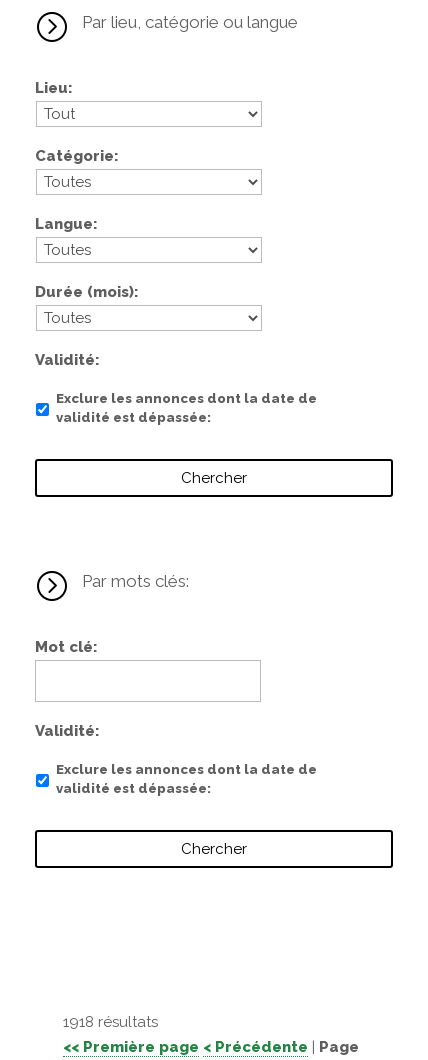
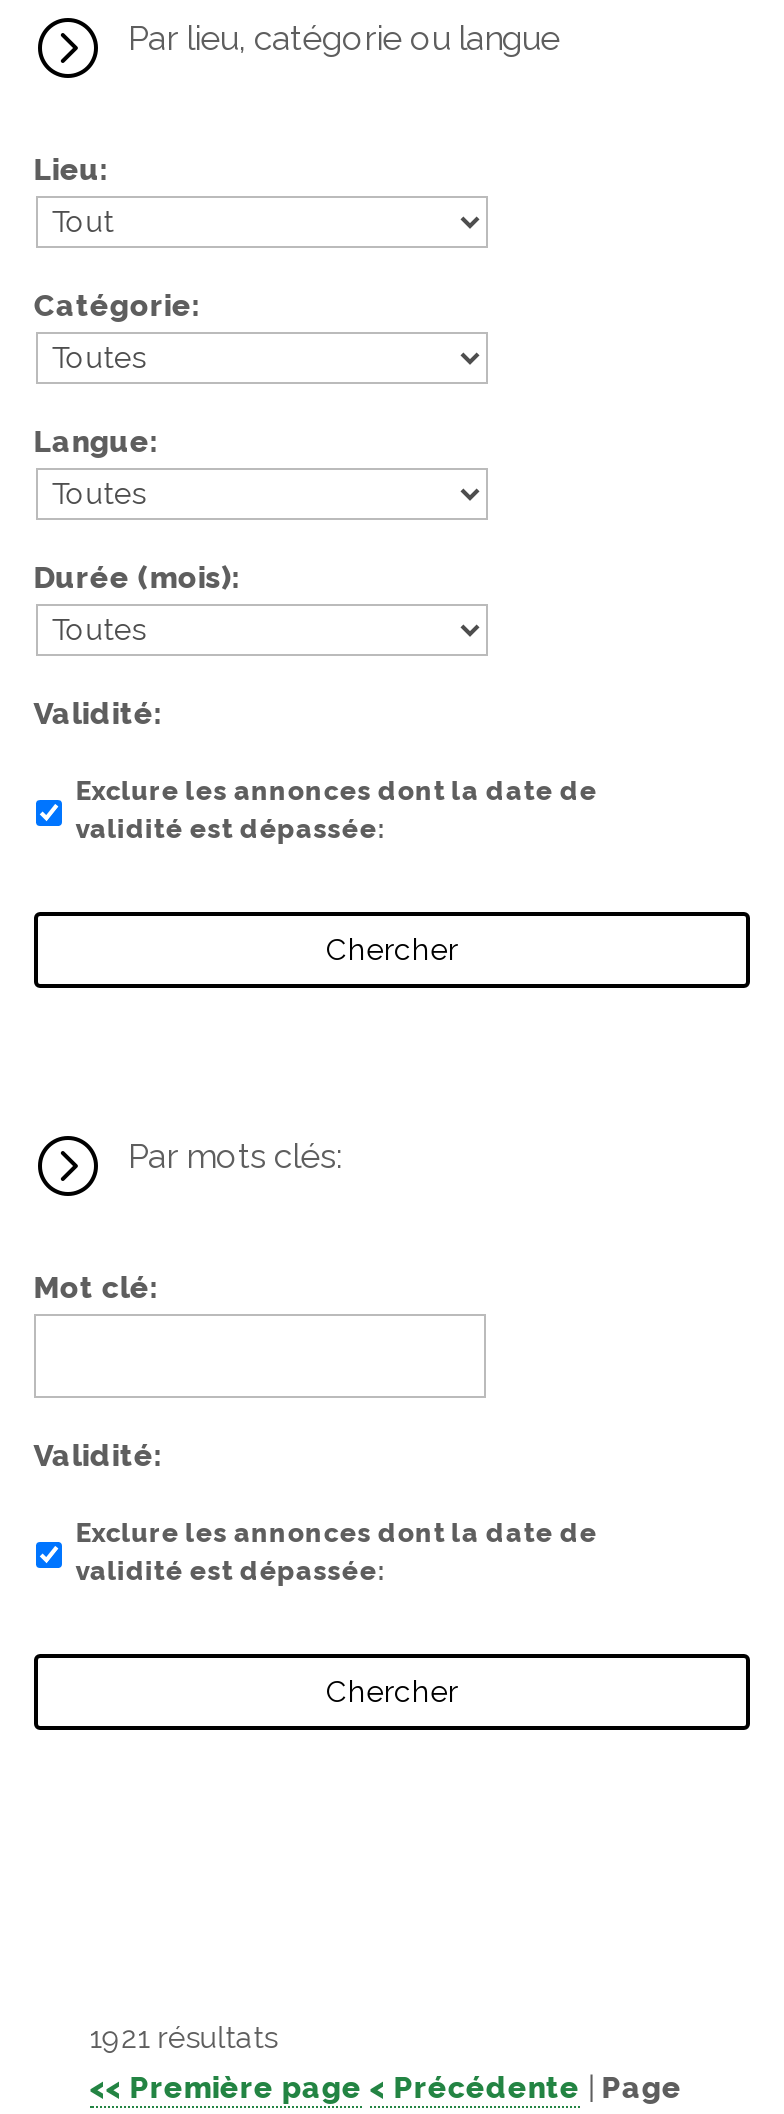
[63,1013,158,1031] 1918 résultats -> [90,2020,278,2056] 1921 résultats

